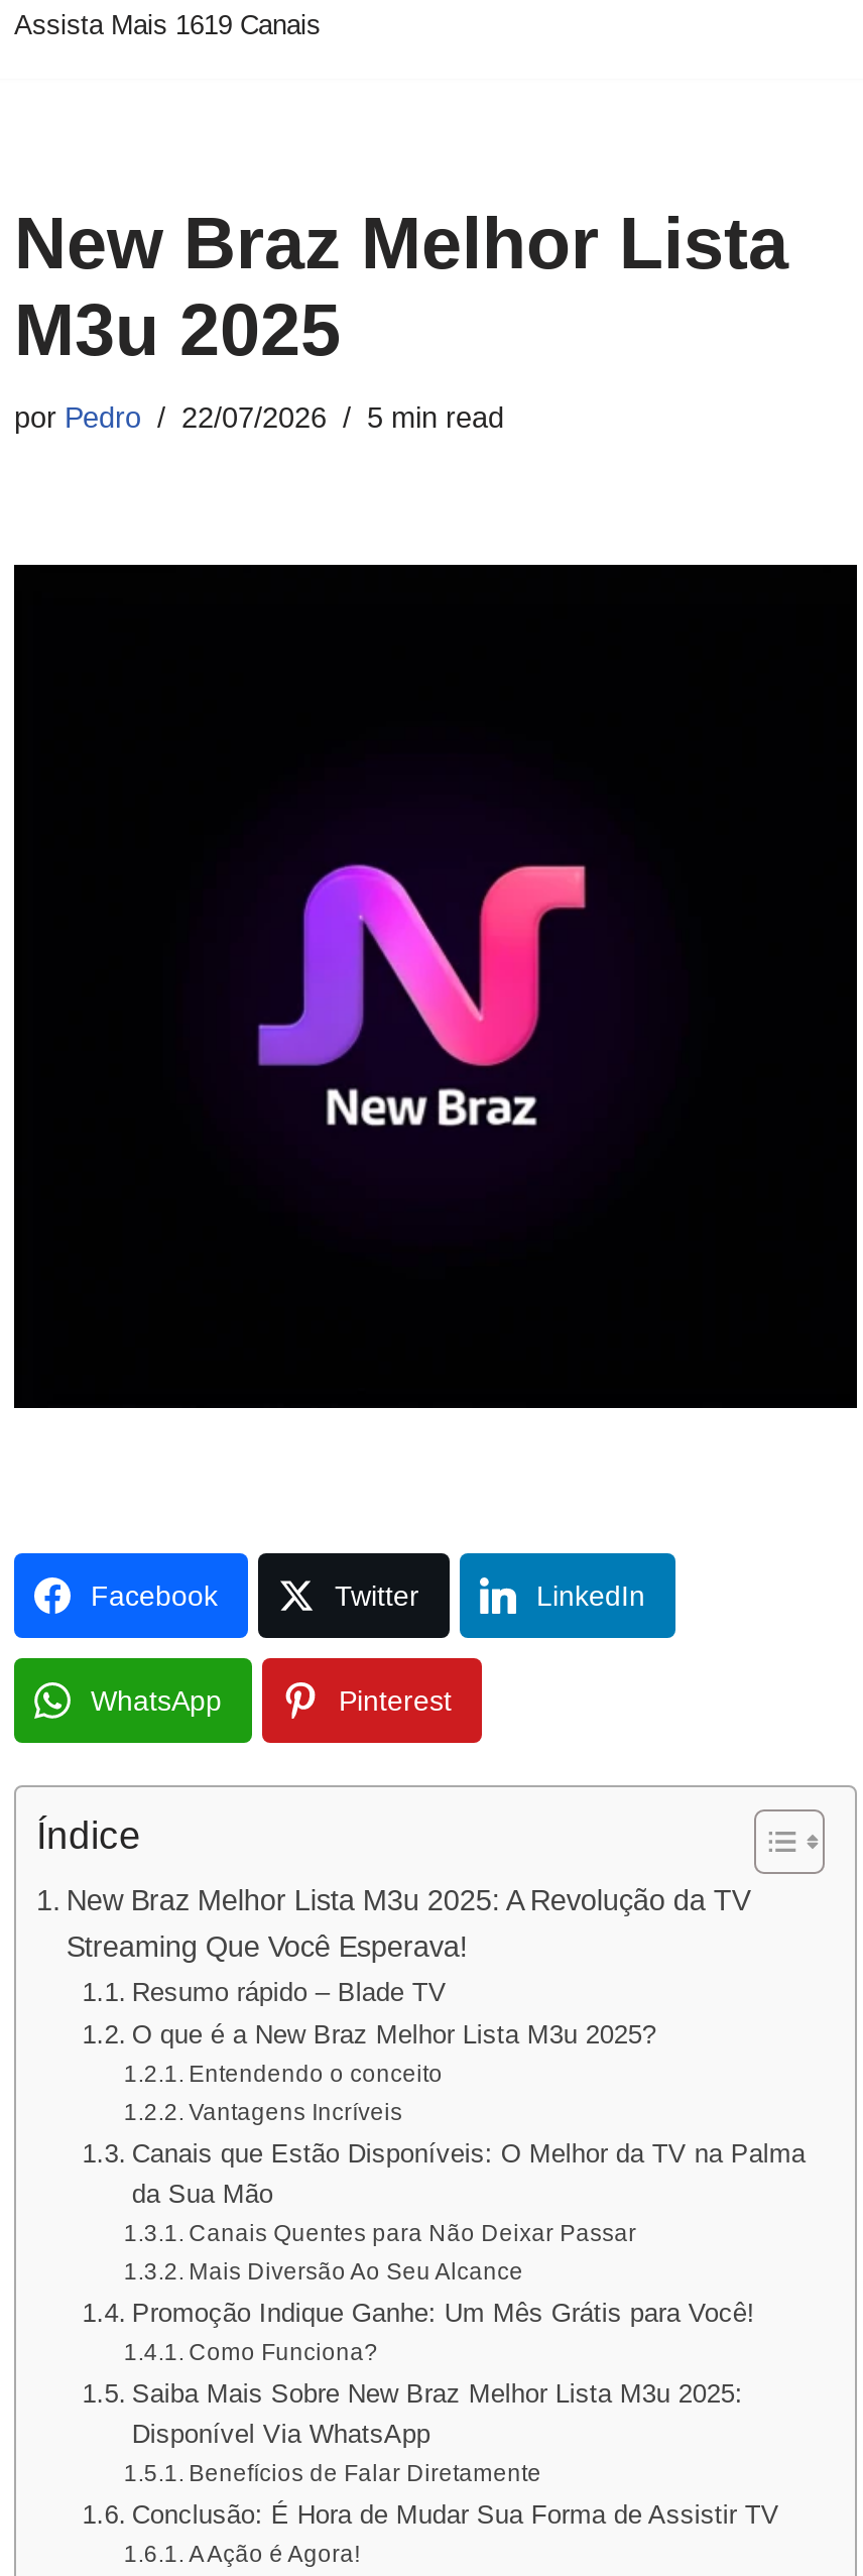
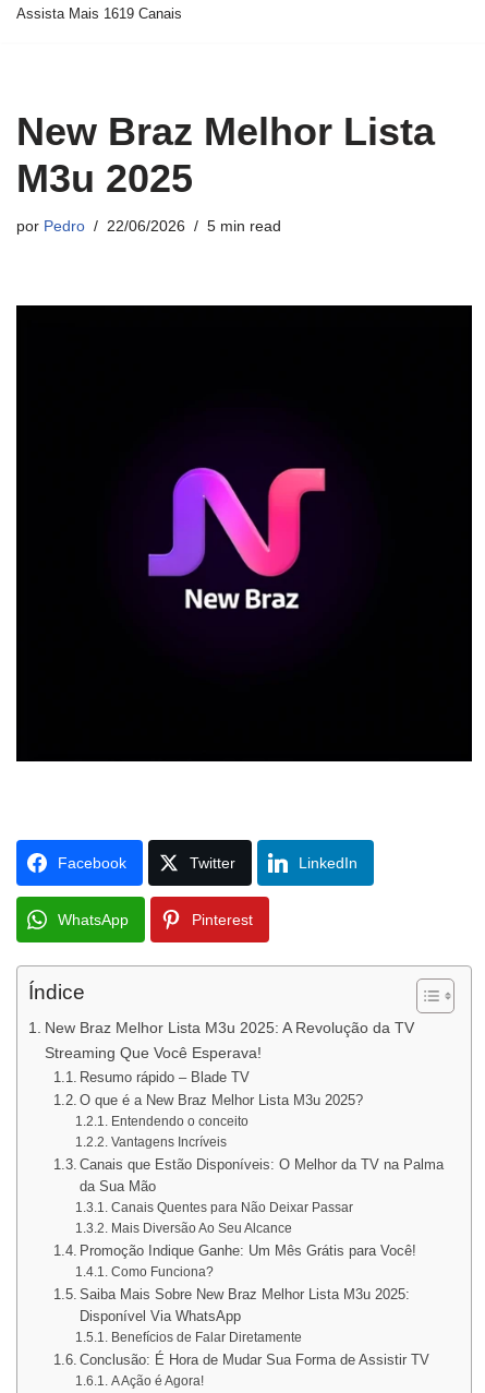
[14,401,504,434] por Pedro 22/07/2026 5 min read -> [16,217,281,235] por Pedro 22/06/2026 5 min read

